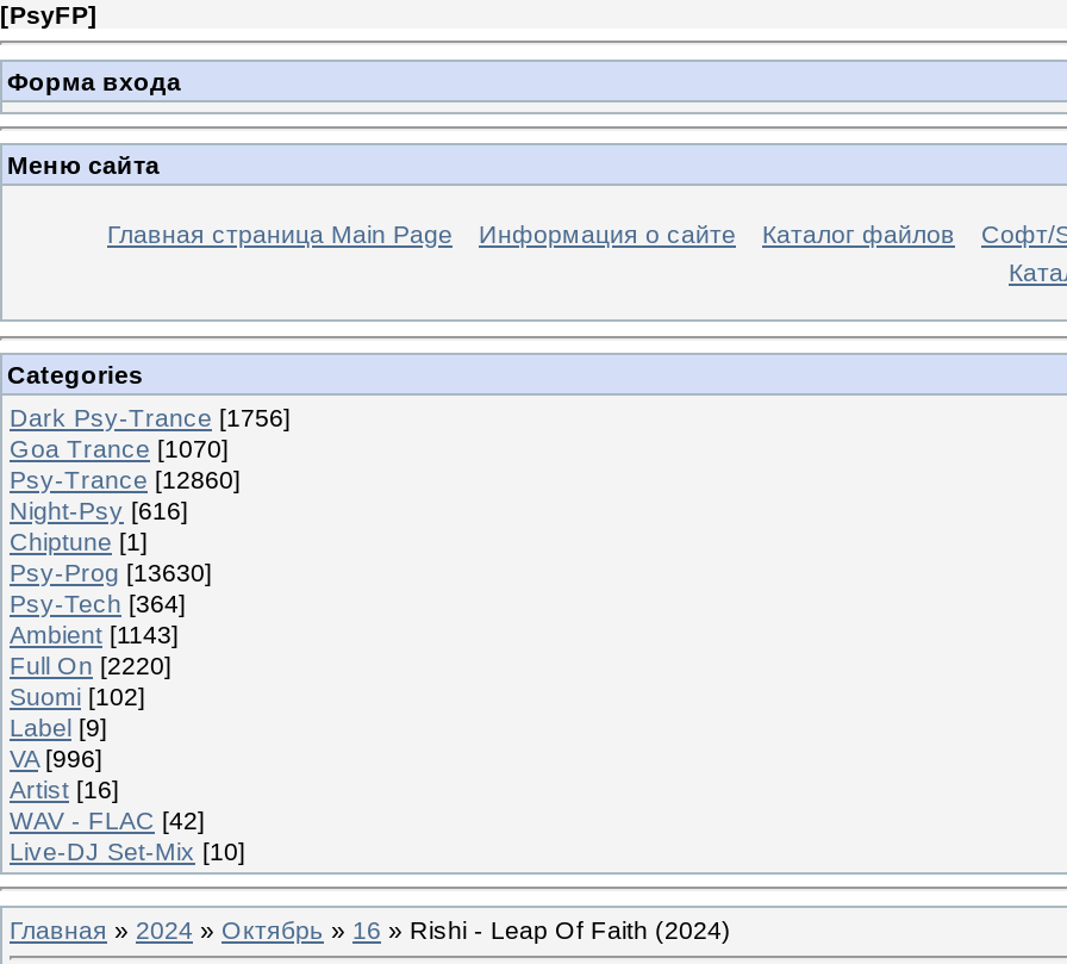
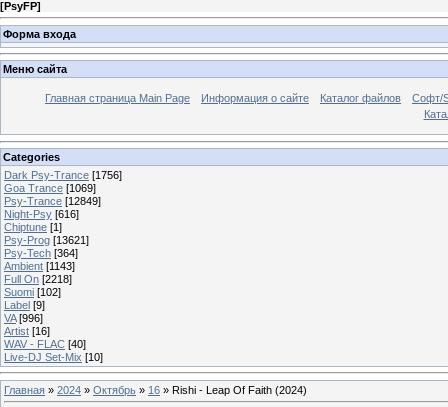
[10,434,229,462] Goa Trance [1070] -> [4,182,96,194] Goa Trance [1069]
[10,465,241,493] Psy-Trance [12860] -> [4,195,101,207] Psy-Trance [12849]
[10,558,212,586] Psy-Prog [13630] -> [4,234,89,246] Psy-Prog [13621]
[10,651,171,679] Full On [2220] -> [4,273,72,285] Full On [2218]
[10,806,205,834] WAV - FLAC [42] -> [4,338,86,350] WAV - FLAC [40]

